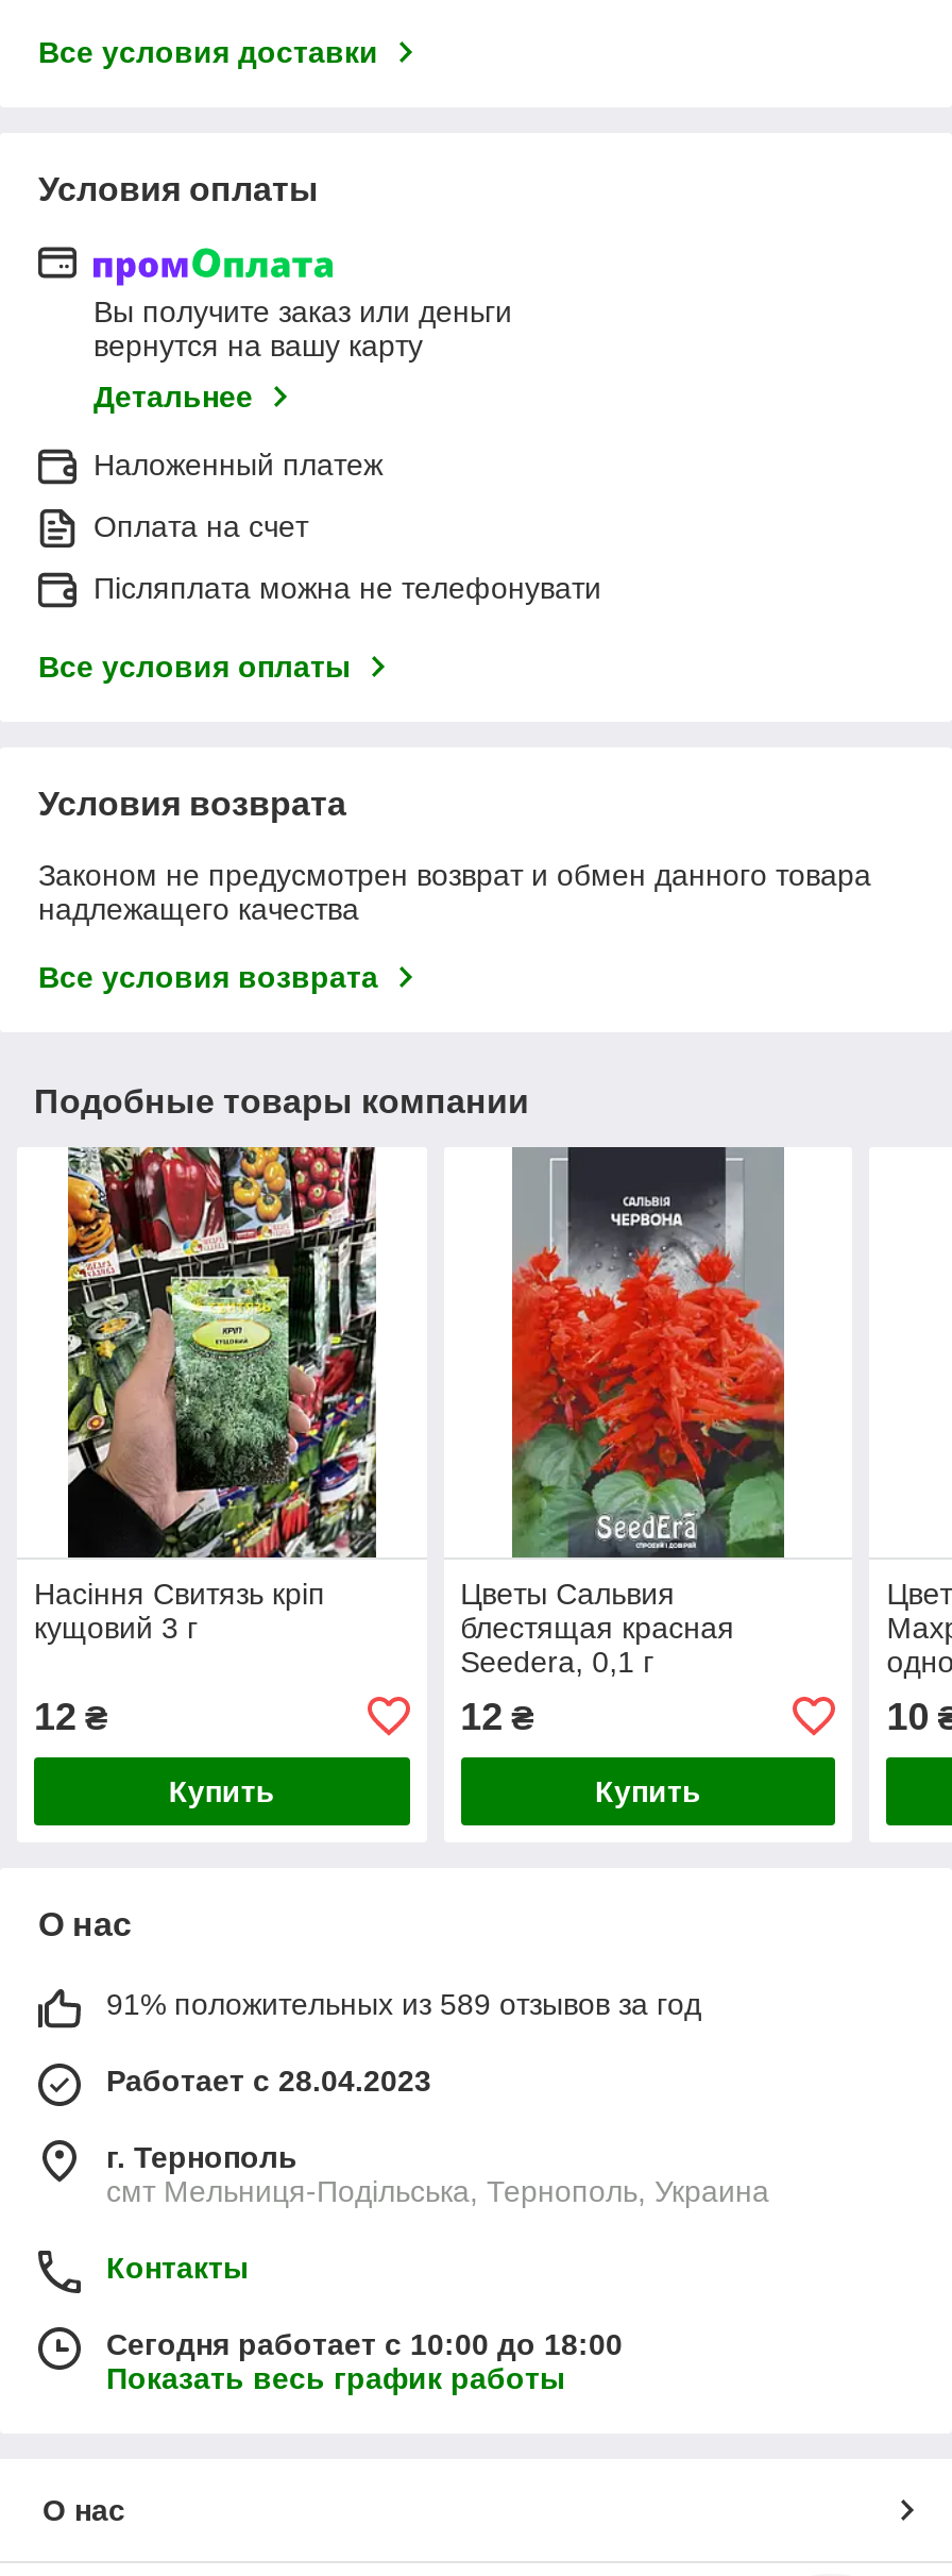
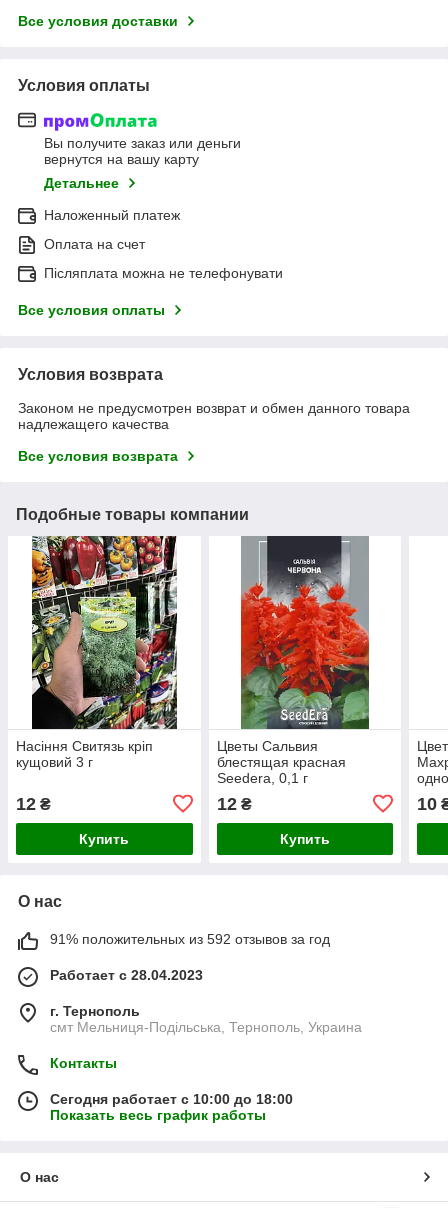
[106,1987,701,2021] 91% положительных из 589 отзывов за год -> [50,931,330,947] 91% положительных из 592 отзывов за год

